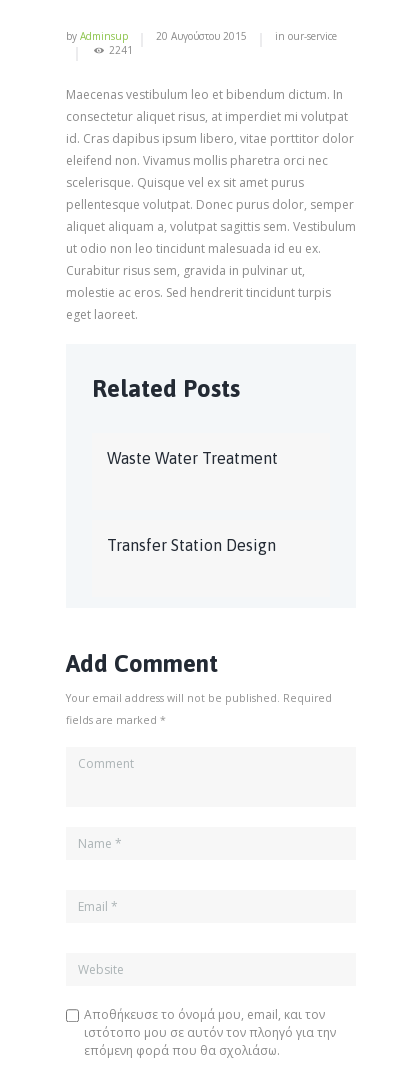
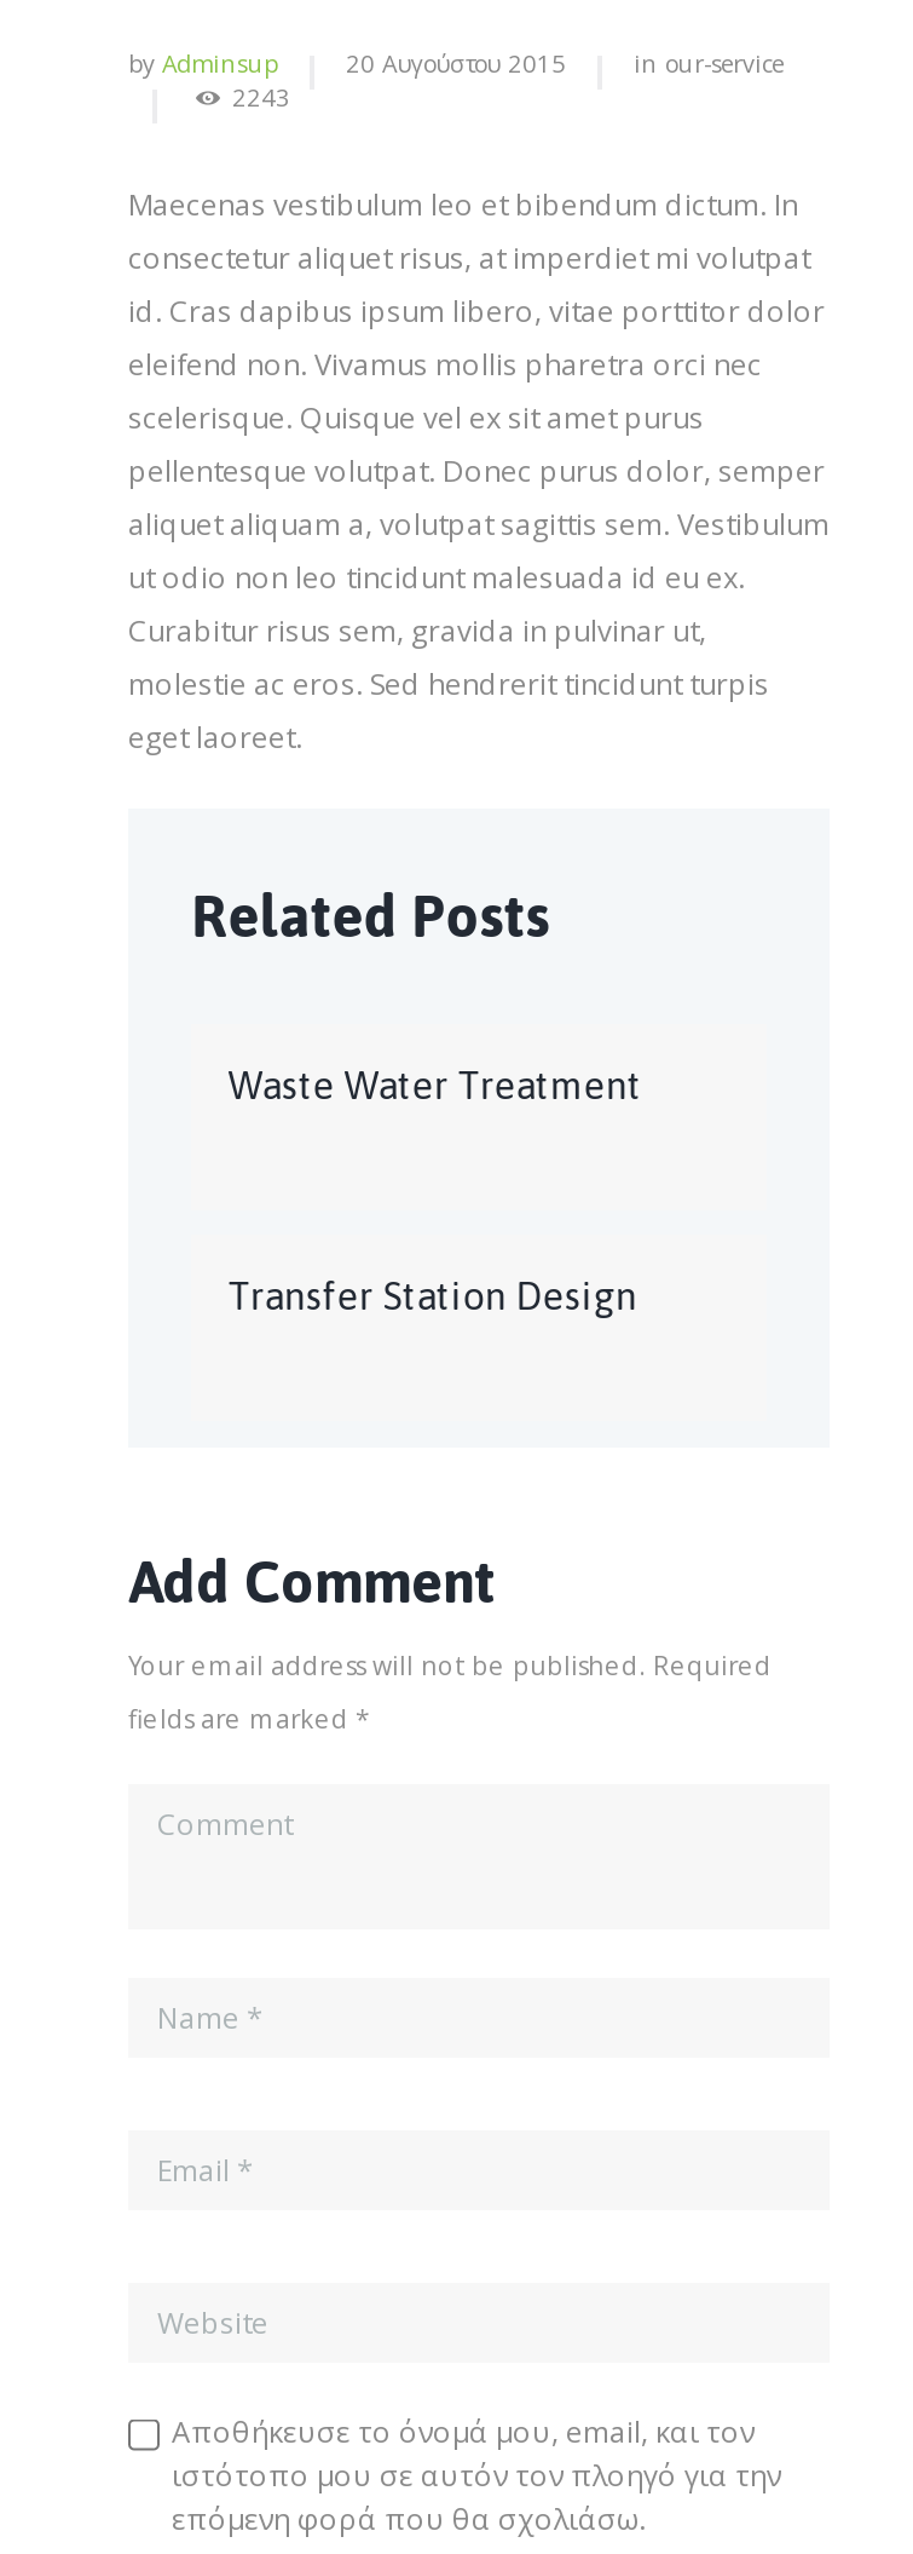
[109,43,133,57] 2241 -> [232,80,290,114] 2243

